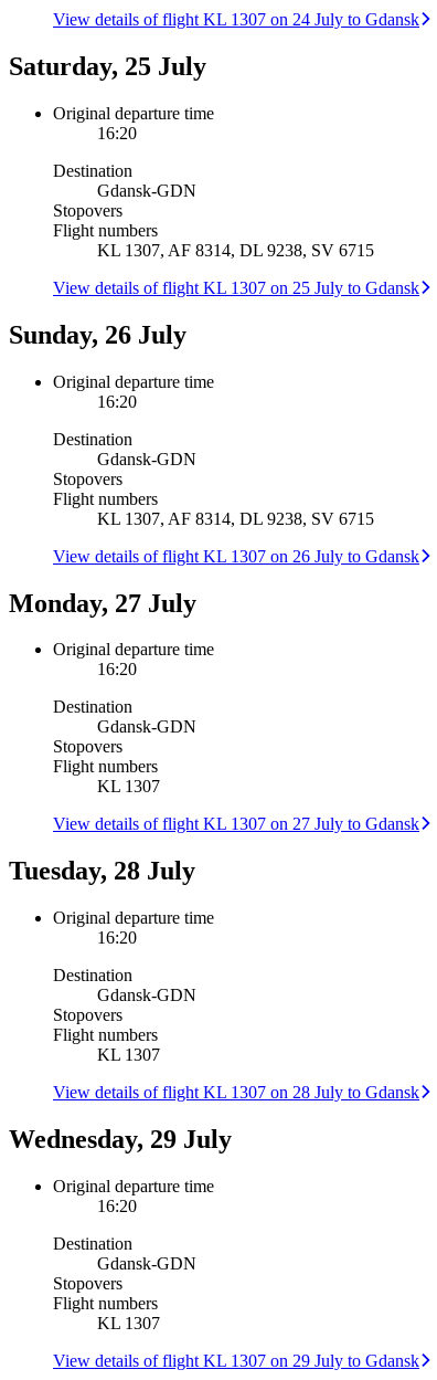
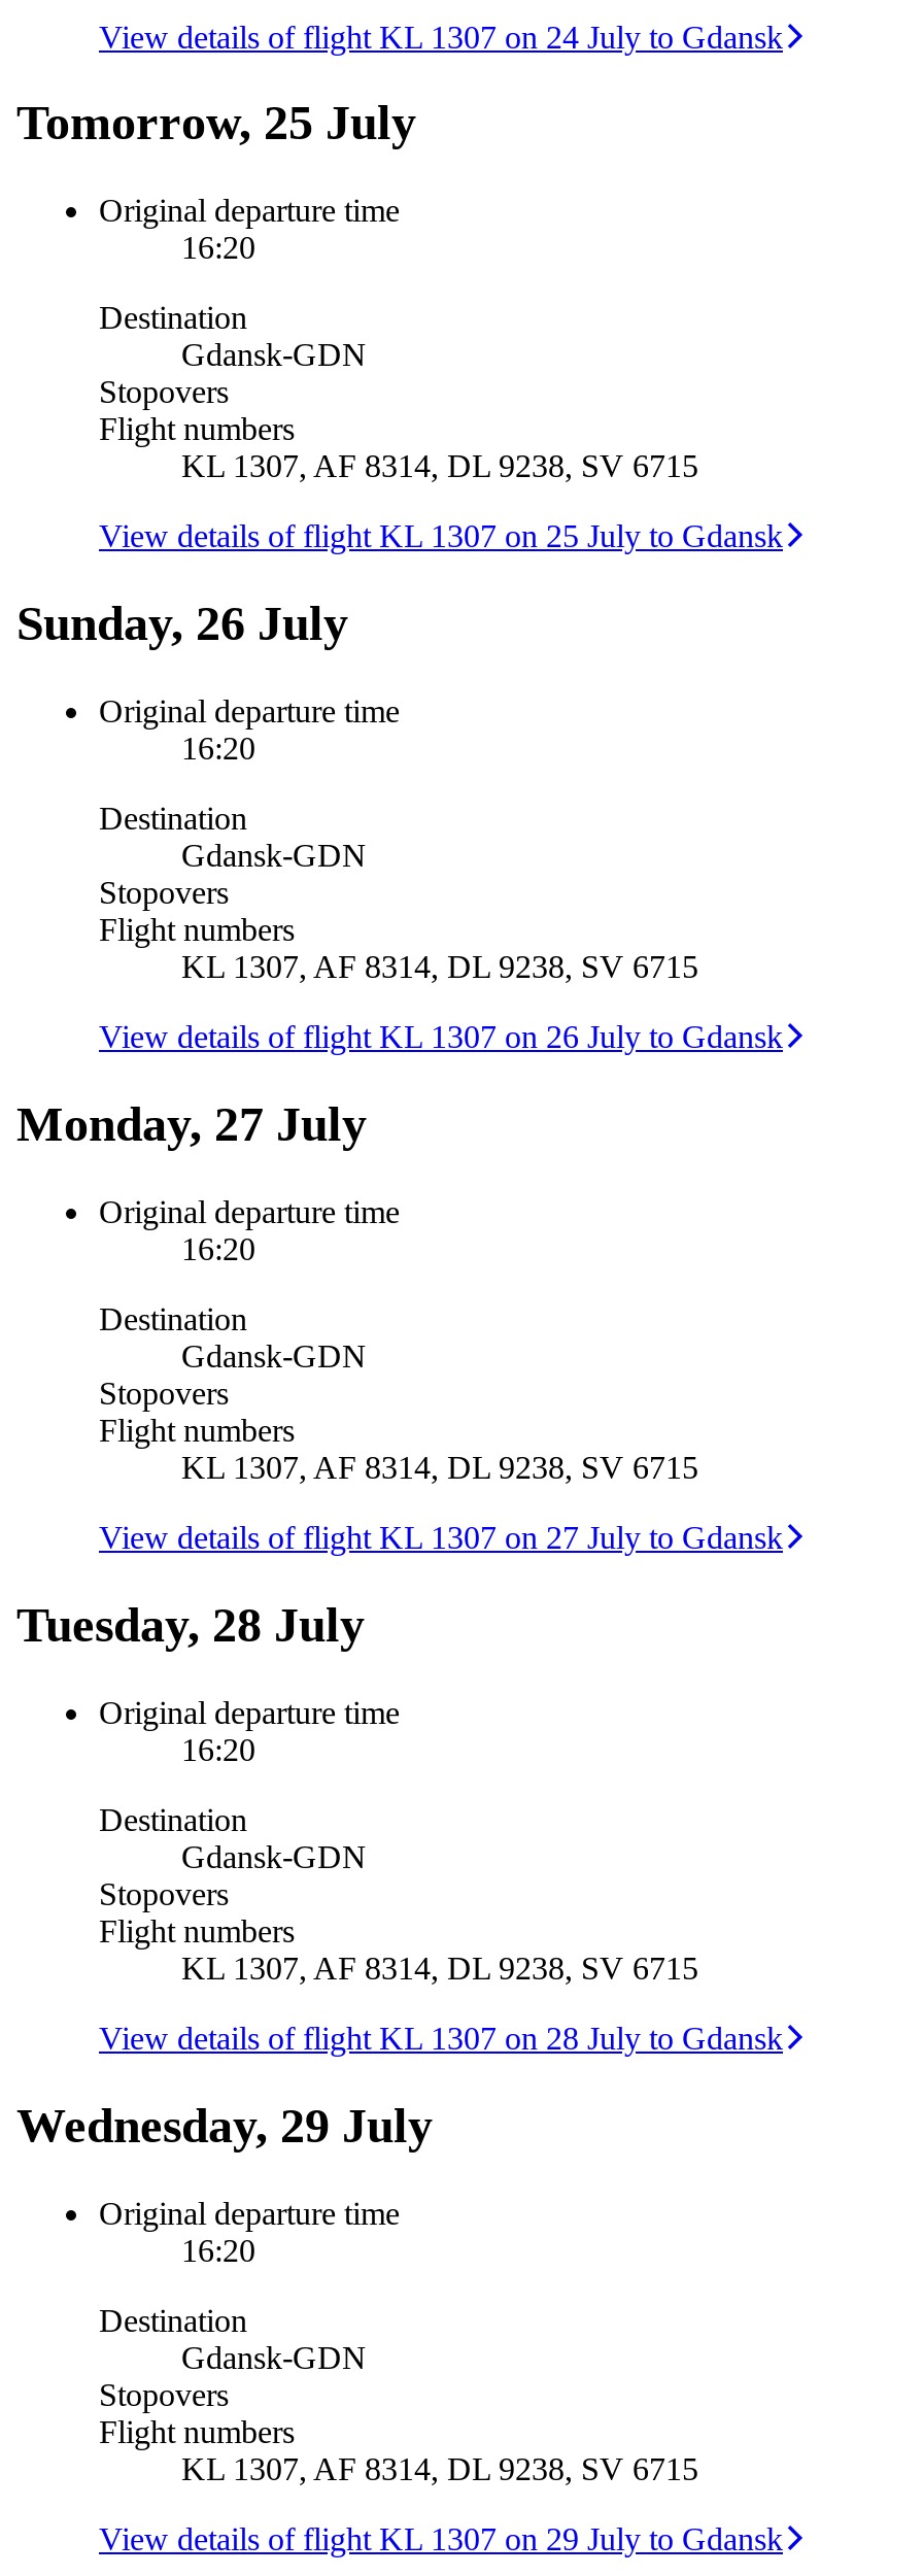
[9,52,206,81] Saturday, 25 July -> [16,97,416,150] Tomorrow, 25 July
[97,777,160,796] KL 1307 -> [181,1450,698,1485] KL 1307, AF 8314, DL 9238, SV 6715
[97,1045,160,1064] KL 1307 -> [181,1950,698,1985] KL 1307, AF 8314, DL 9238, SV 6715
[97,1314,160,1332] KL 1307 -> [181,2450,698,2485] KL 1307, AF 8314, DL 9238, SV 6715

